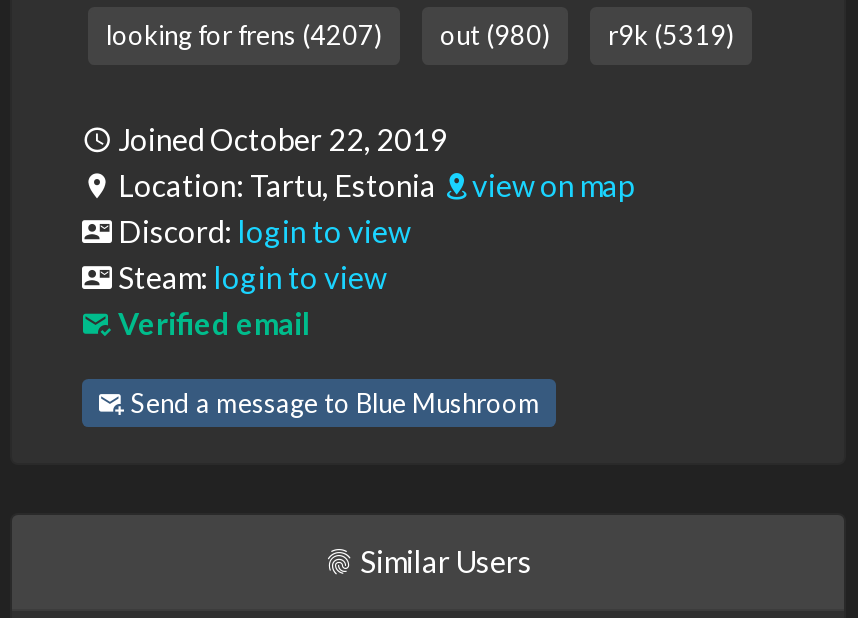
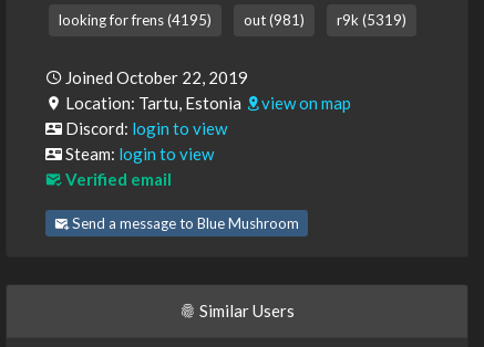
[106,20,382,52] looking for frens (4207) -> [59,11,212,29] looking for frens (4195)
[440,20,550,52] out (980) -> [244,11,305,29] out (981)

